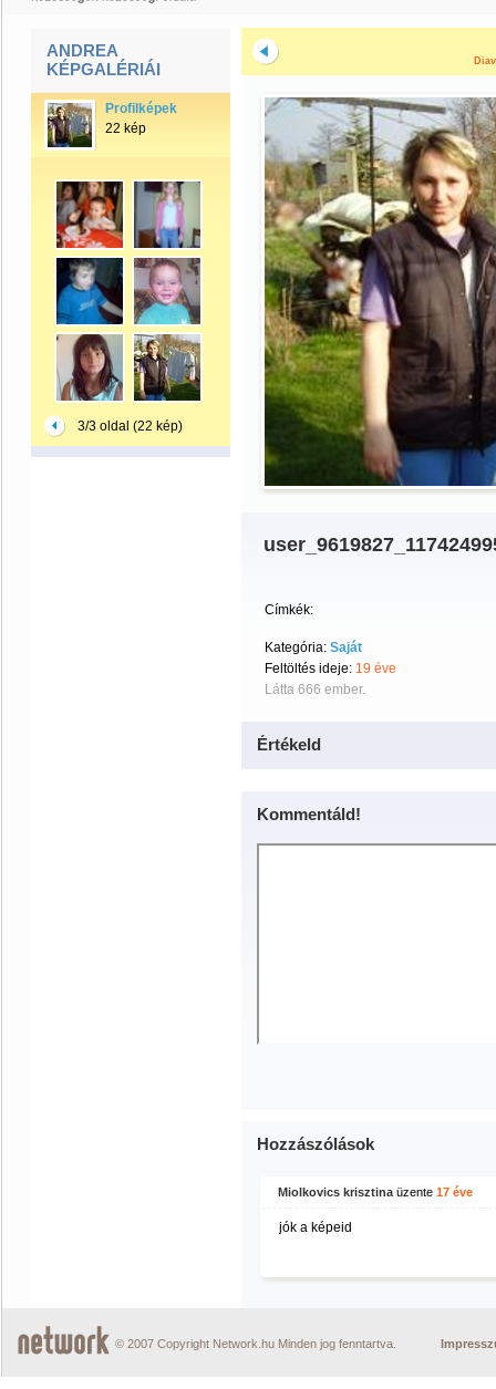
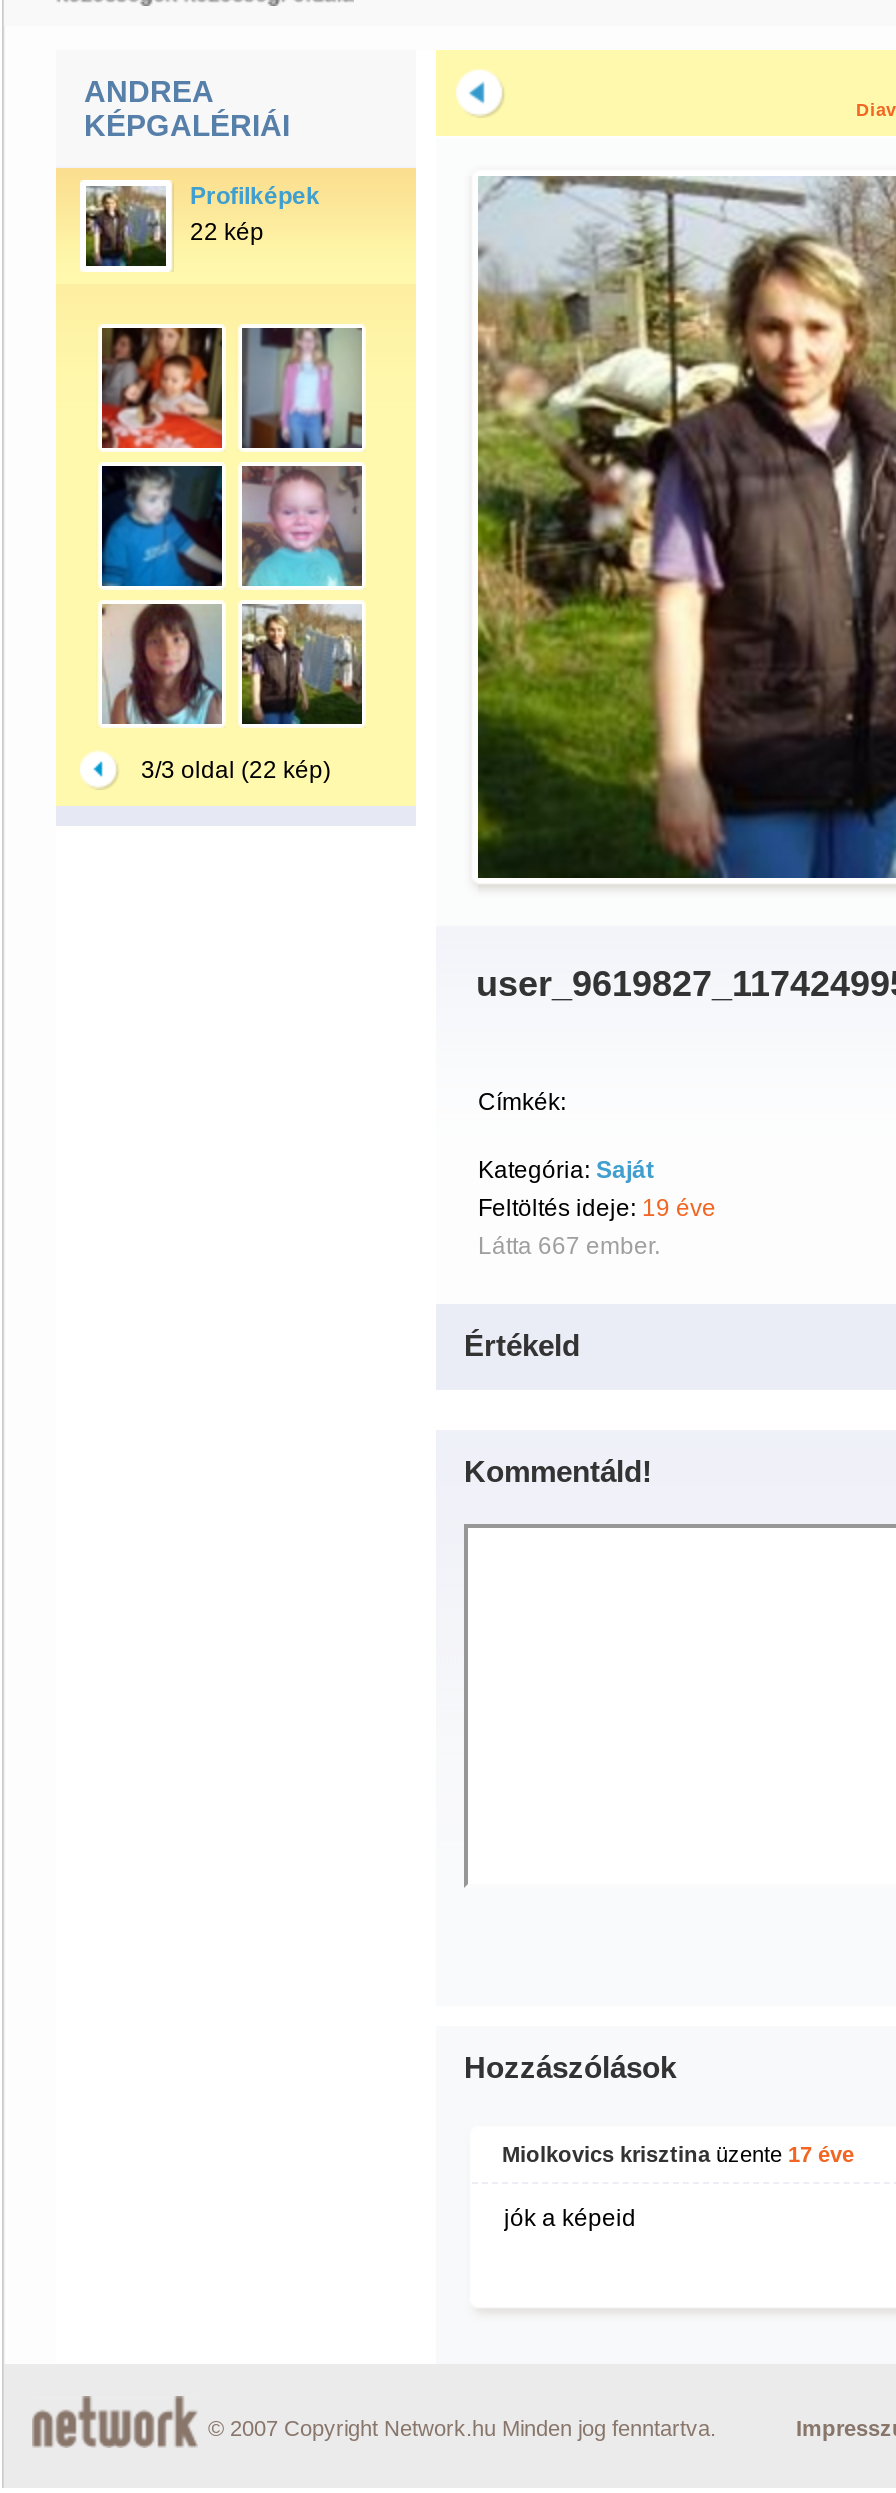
[265,682,365,697] Látta 666 ember. -> [478,1232,660,1260] Látta 667 ember.

